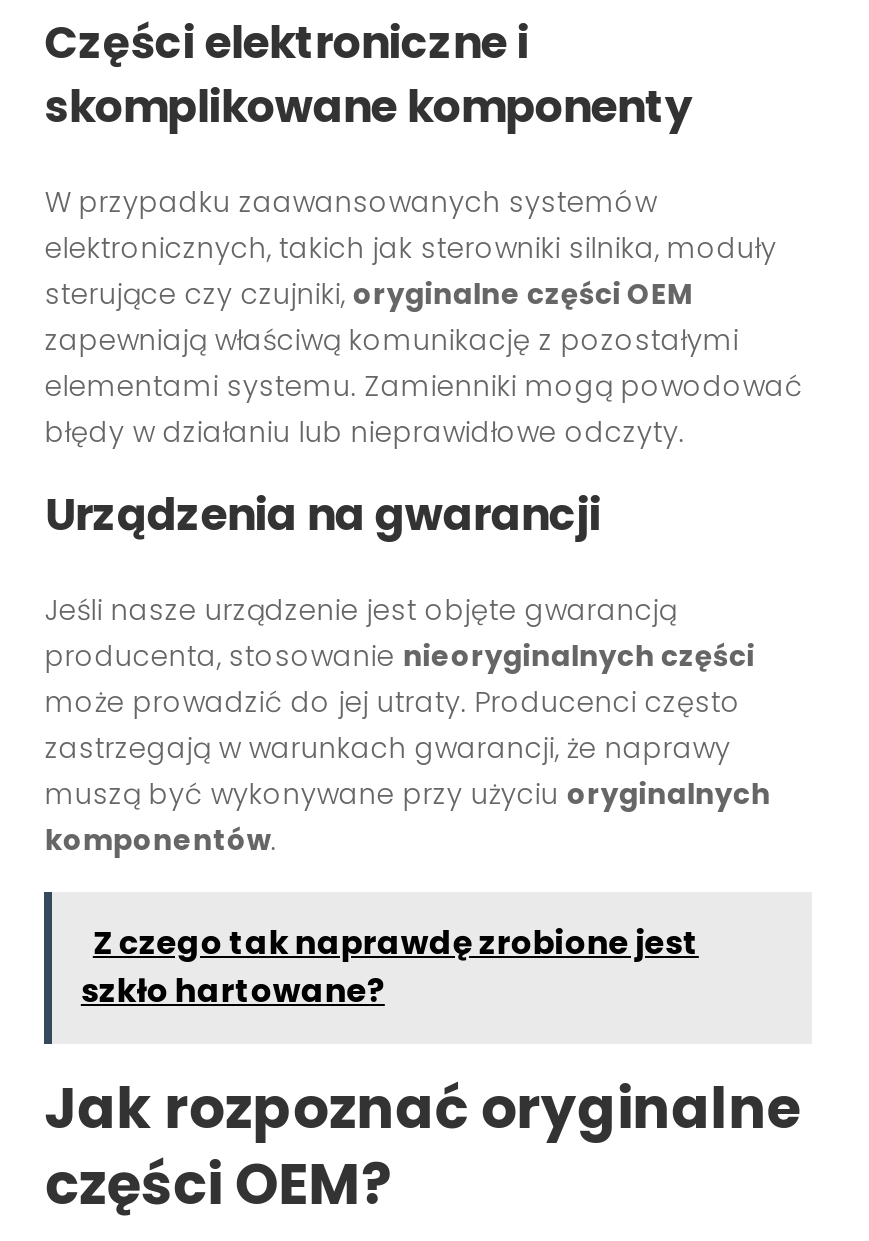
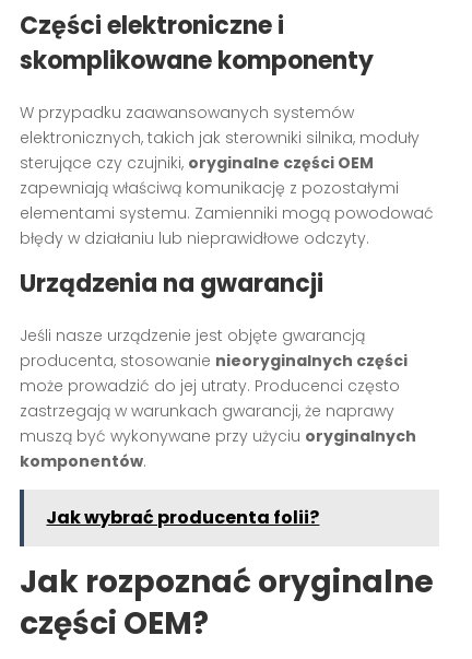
[81,920,699,1014] Z czego tak naprawdę zrobione jest | szkło hartowane? -> [46,505,319,530] Jak wybrać producenta folii?

